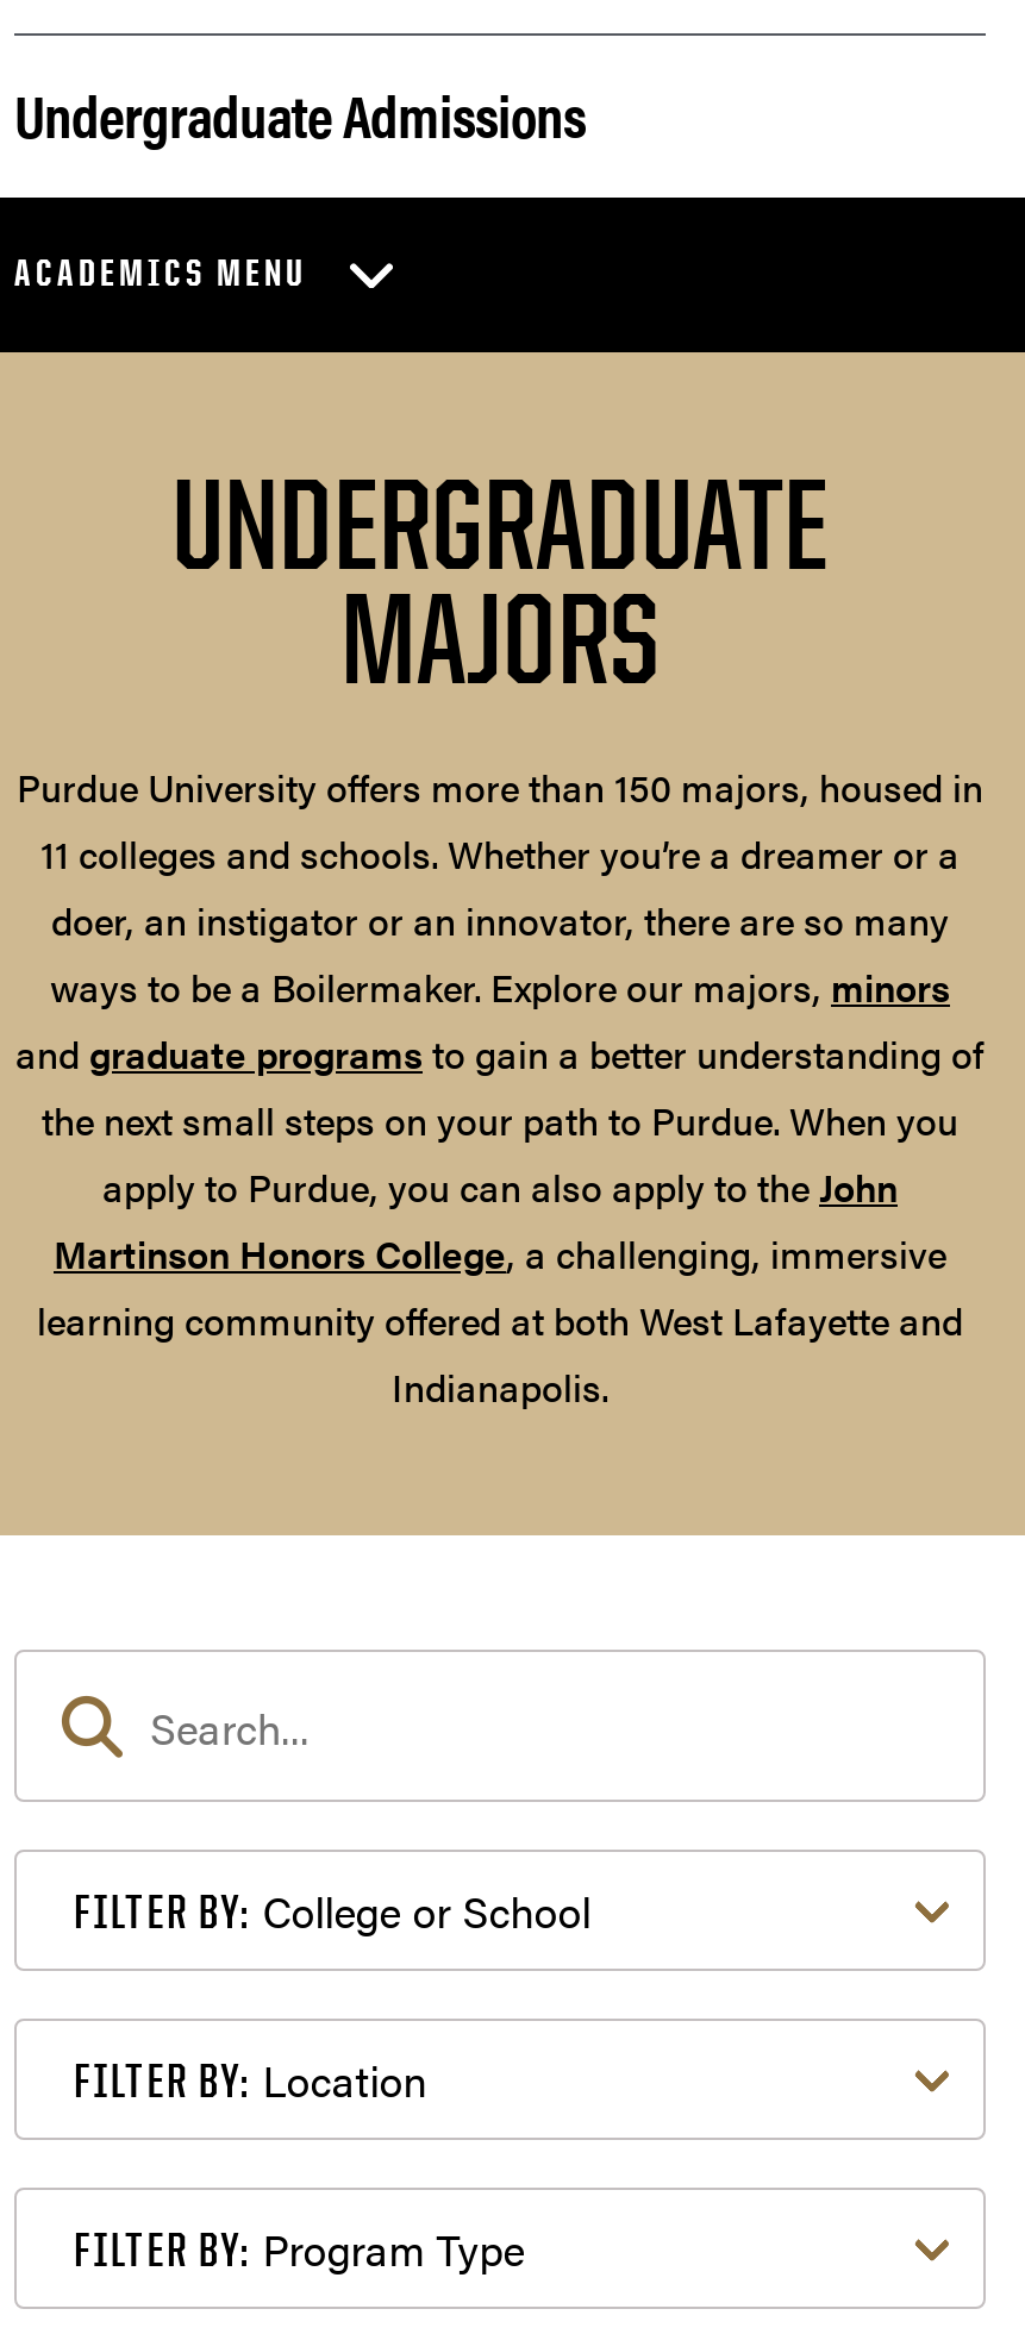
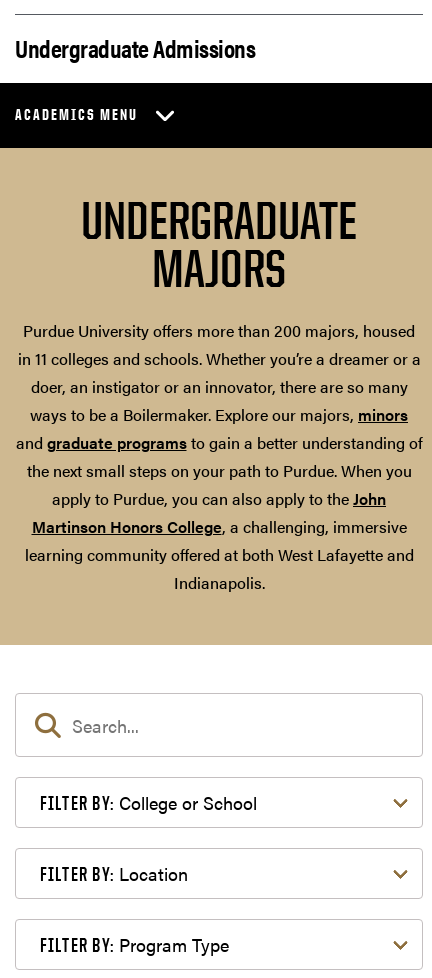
[17,760,983,881] Purdue University offers more than 150 majors, housed in | 11 colleges and schools. Whether you’re a dreamer or a -> [17,319,420,370] Purdue University offers more than 200 majors, housed | in 11 colleges and schools. Whether you’re a dreamer or a

